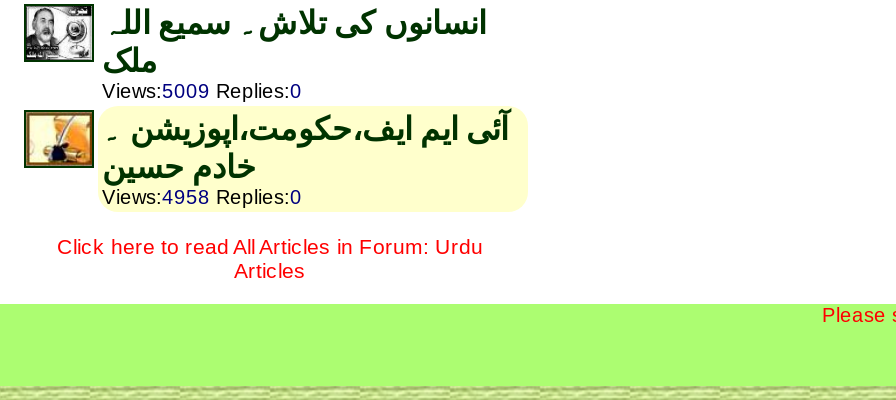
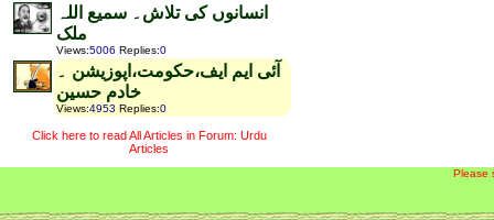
[102,81,302,103] Views:5009 Replies:0 -> [56,44,167,56] Views:5006 Replies:0
[102,187,302,209] Views:4958 Replies:0 -> [56,103,167,115] Views:4953 Replies:0

